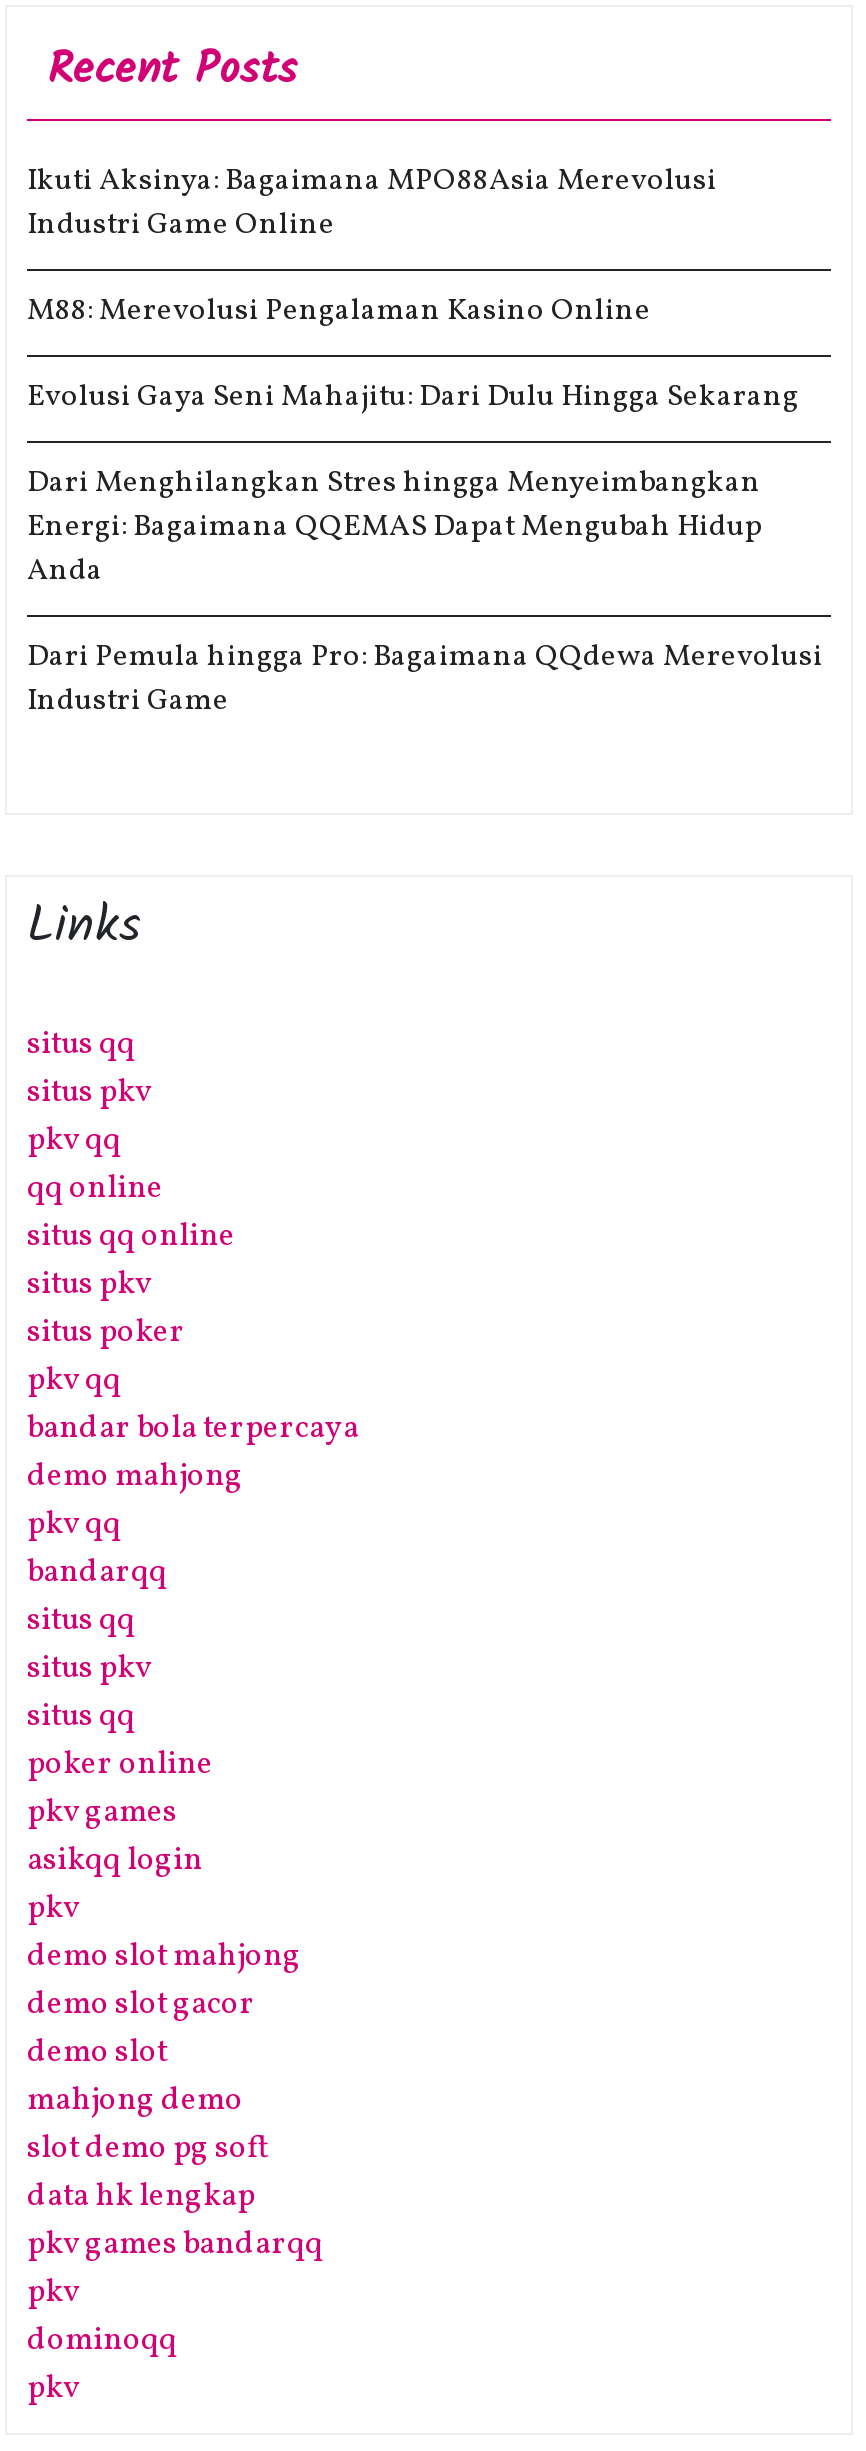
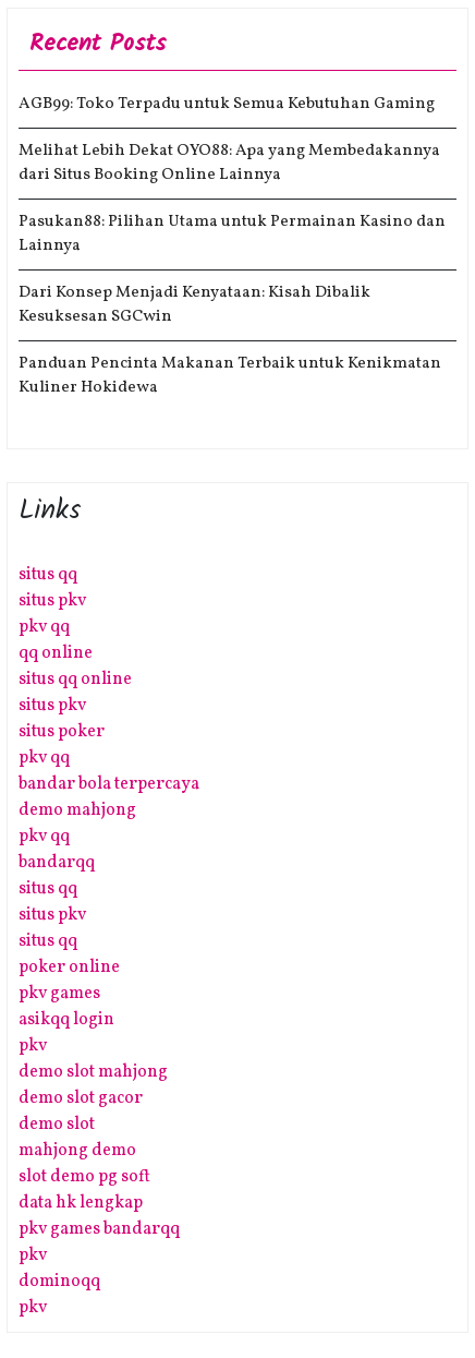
[27,162,717,248] Ikuti Aksinya: Bagaimana MPO88Asia Merevolusi | Industri Game Online -> [19,93,435,116] AGB99: Toko Terpadu untuk Semua Kebutuhan Gaming
[27,292,651,334] M88: Merevolusi Pengalaman Kasino Online -> [19,140,440,187] Melihat Lebih Dekat OYO88: Apa yang Membedakannya | dari Situs Booking Online Lainnya
[27,378,799,420] Evolusi Gaya Seni Mahajitu: Dari Dulu Hingga Sekarang -> [19,211,446,258] Pasukan88: Pilihan Utama untuk Permainan Kasino dan | Lainnya
[27,464,763,594] Dari Menghilangkan Stres hingga Menyeimbangkan | Energi: Bagaimana QQEMAS Dapat Mengubah Hidup | Anda -> [19,282,370,329] Dari Konsep Menjadi Kenyataan: Kisah Dibalik | Kesuksesan SGCwin
[27,638,823,724] Dari Pemula hingga Pro: Bagaimana QQdewa Merevolusi | Industri Game -> [19,353,441,400] Panduan Pencinta Makanan Terbaik untuk Kenikmatan | Kuliner Hokidewa

